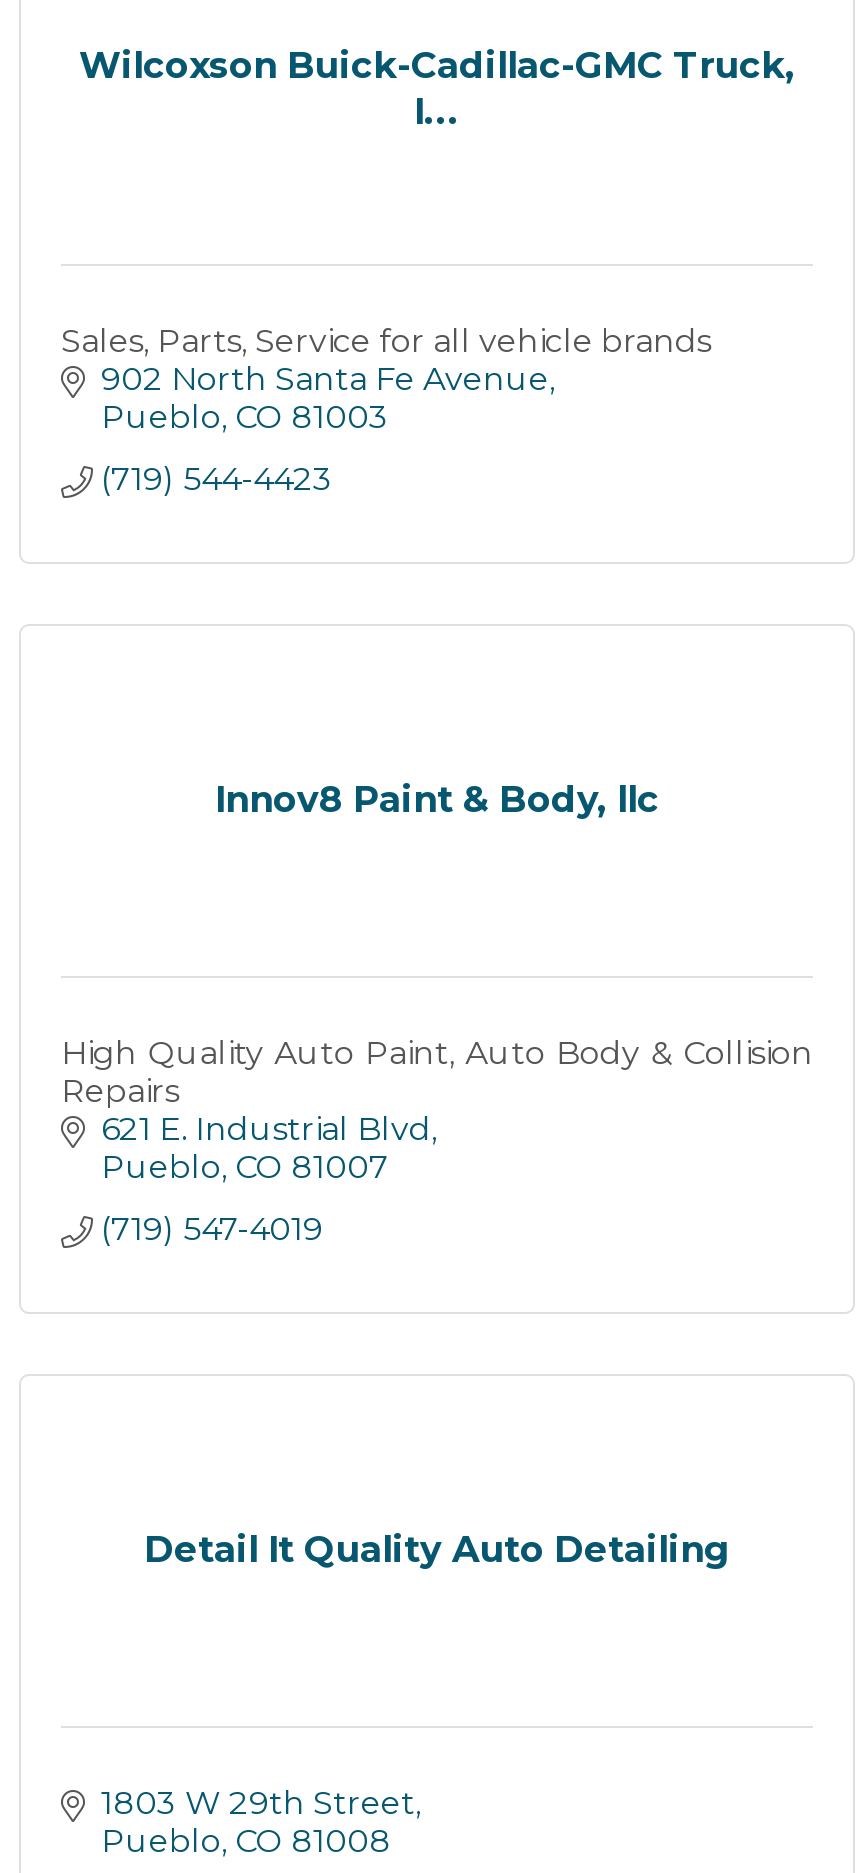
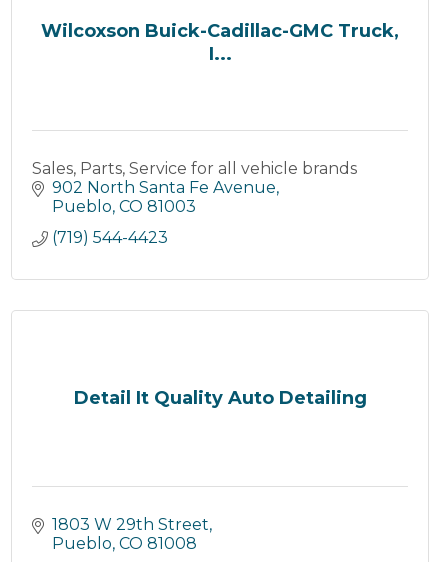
[215,778,659,822] Innov8 Paint & Body, llc -> none
[61,1034,813,1248] High Quality Auto Paint, Auto Body & Collision | Repairs | 621 E. Industrial Blvd | Pueblo CO 81007 | (719) 547-4019 -> none

